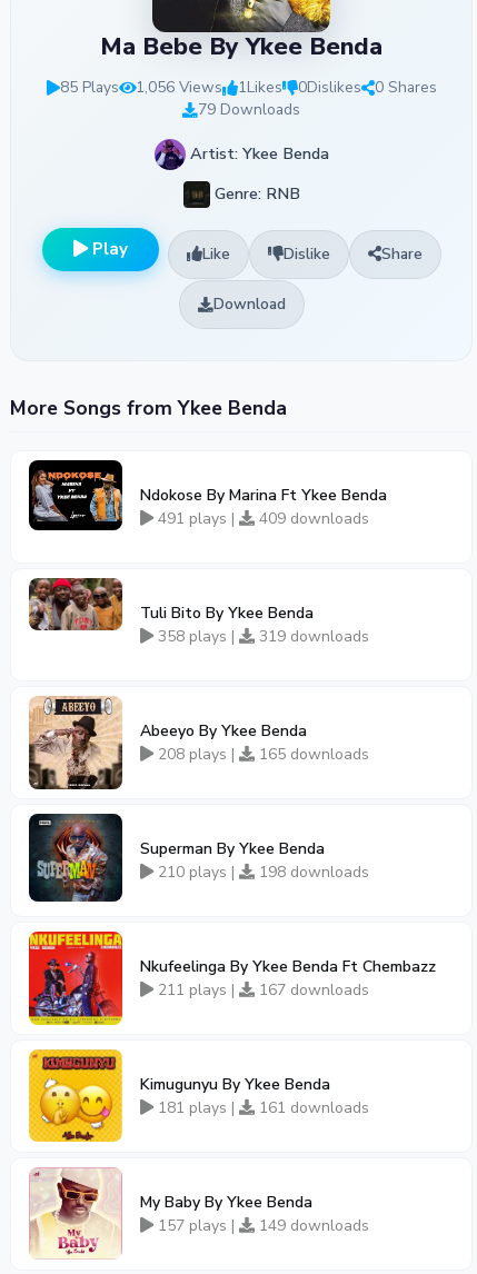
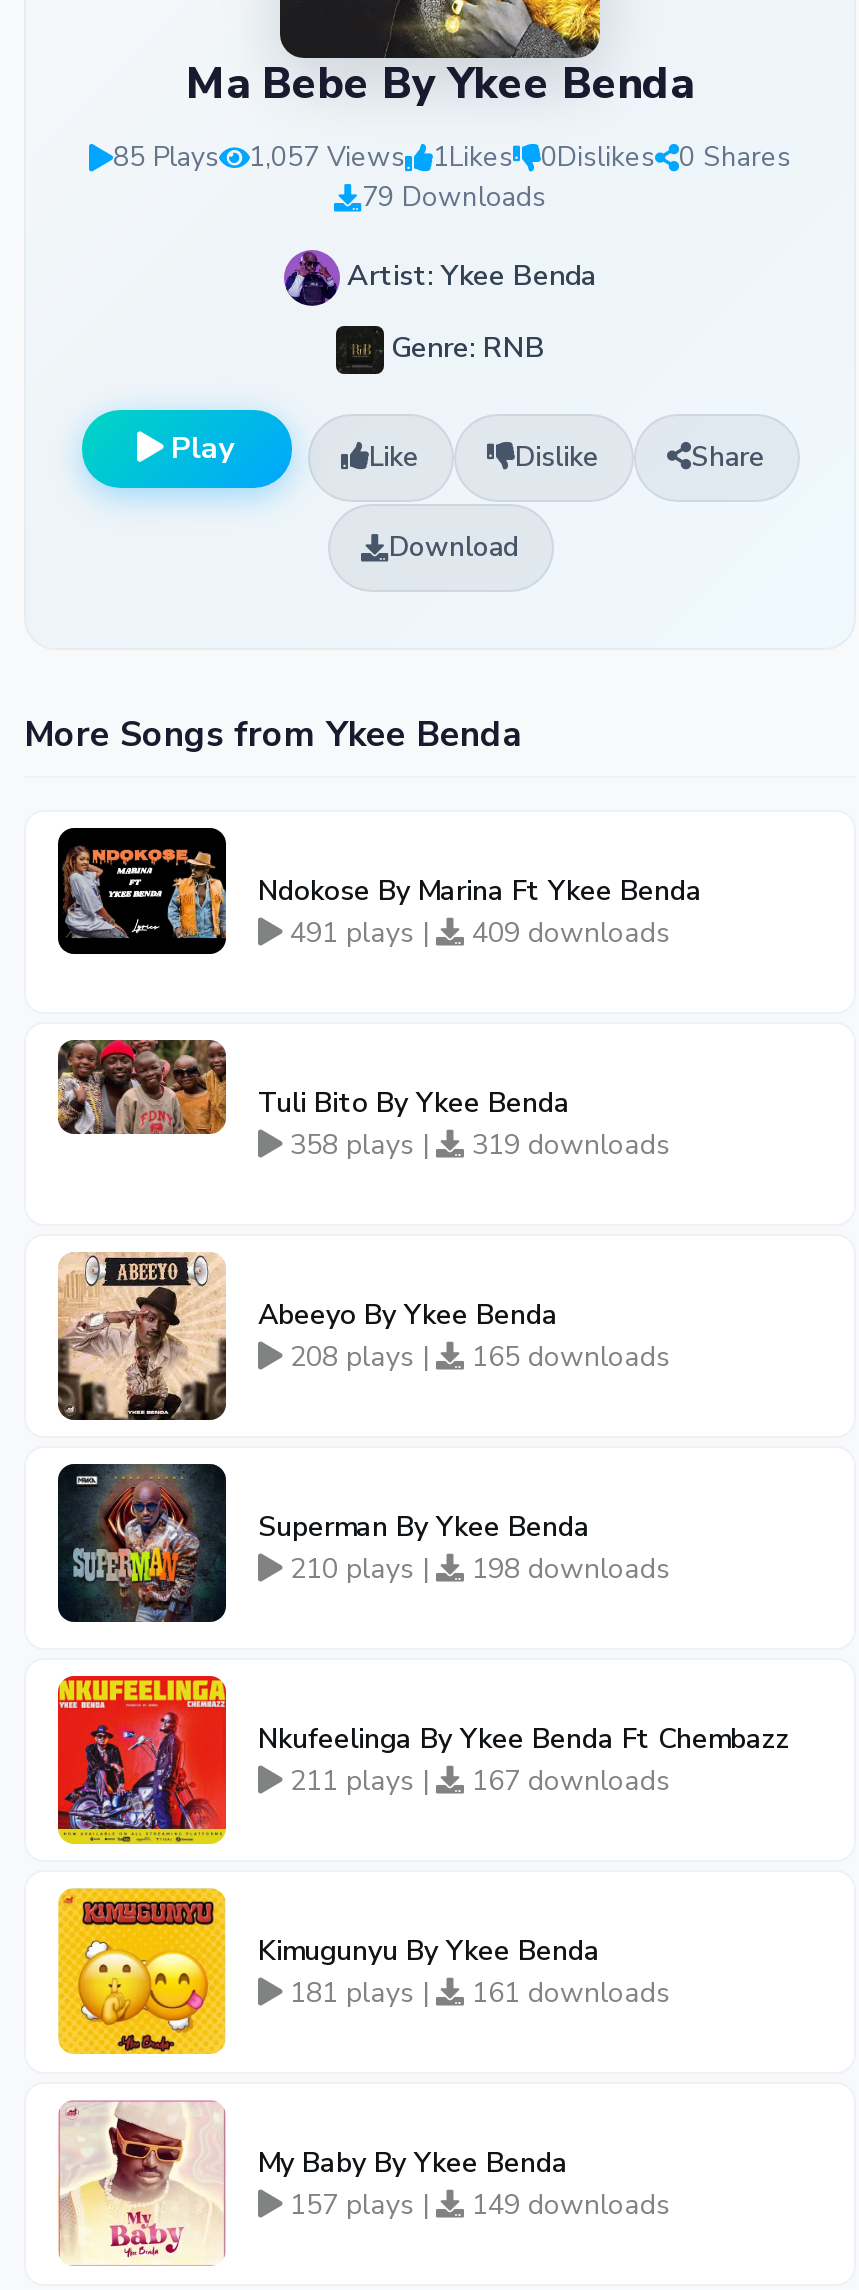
[59,77,436,98] 85 Plays 1,056 Views 1Likes 0Dislikes 0 Shares -> [113,138,791,176] 85 Plays 1,057 Views 1Likes 0Dislikes 0 Shares

